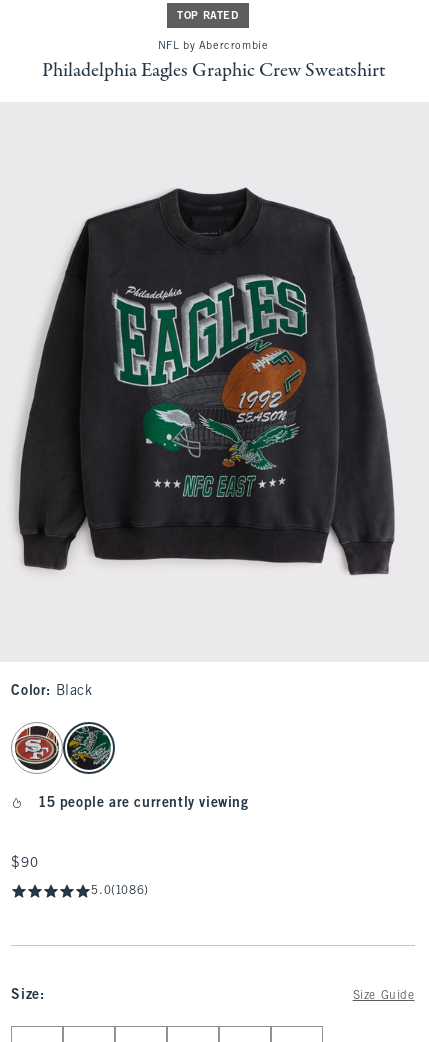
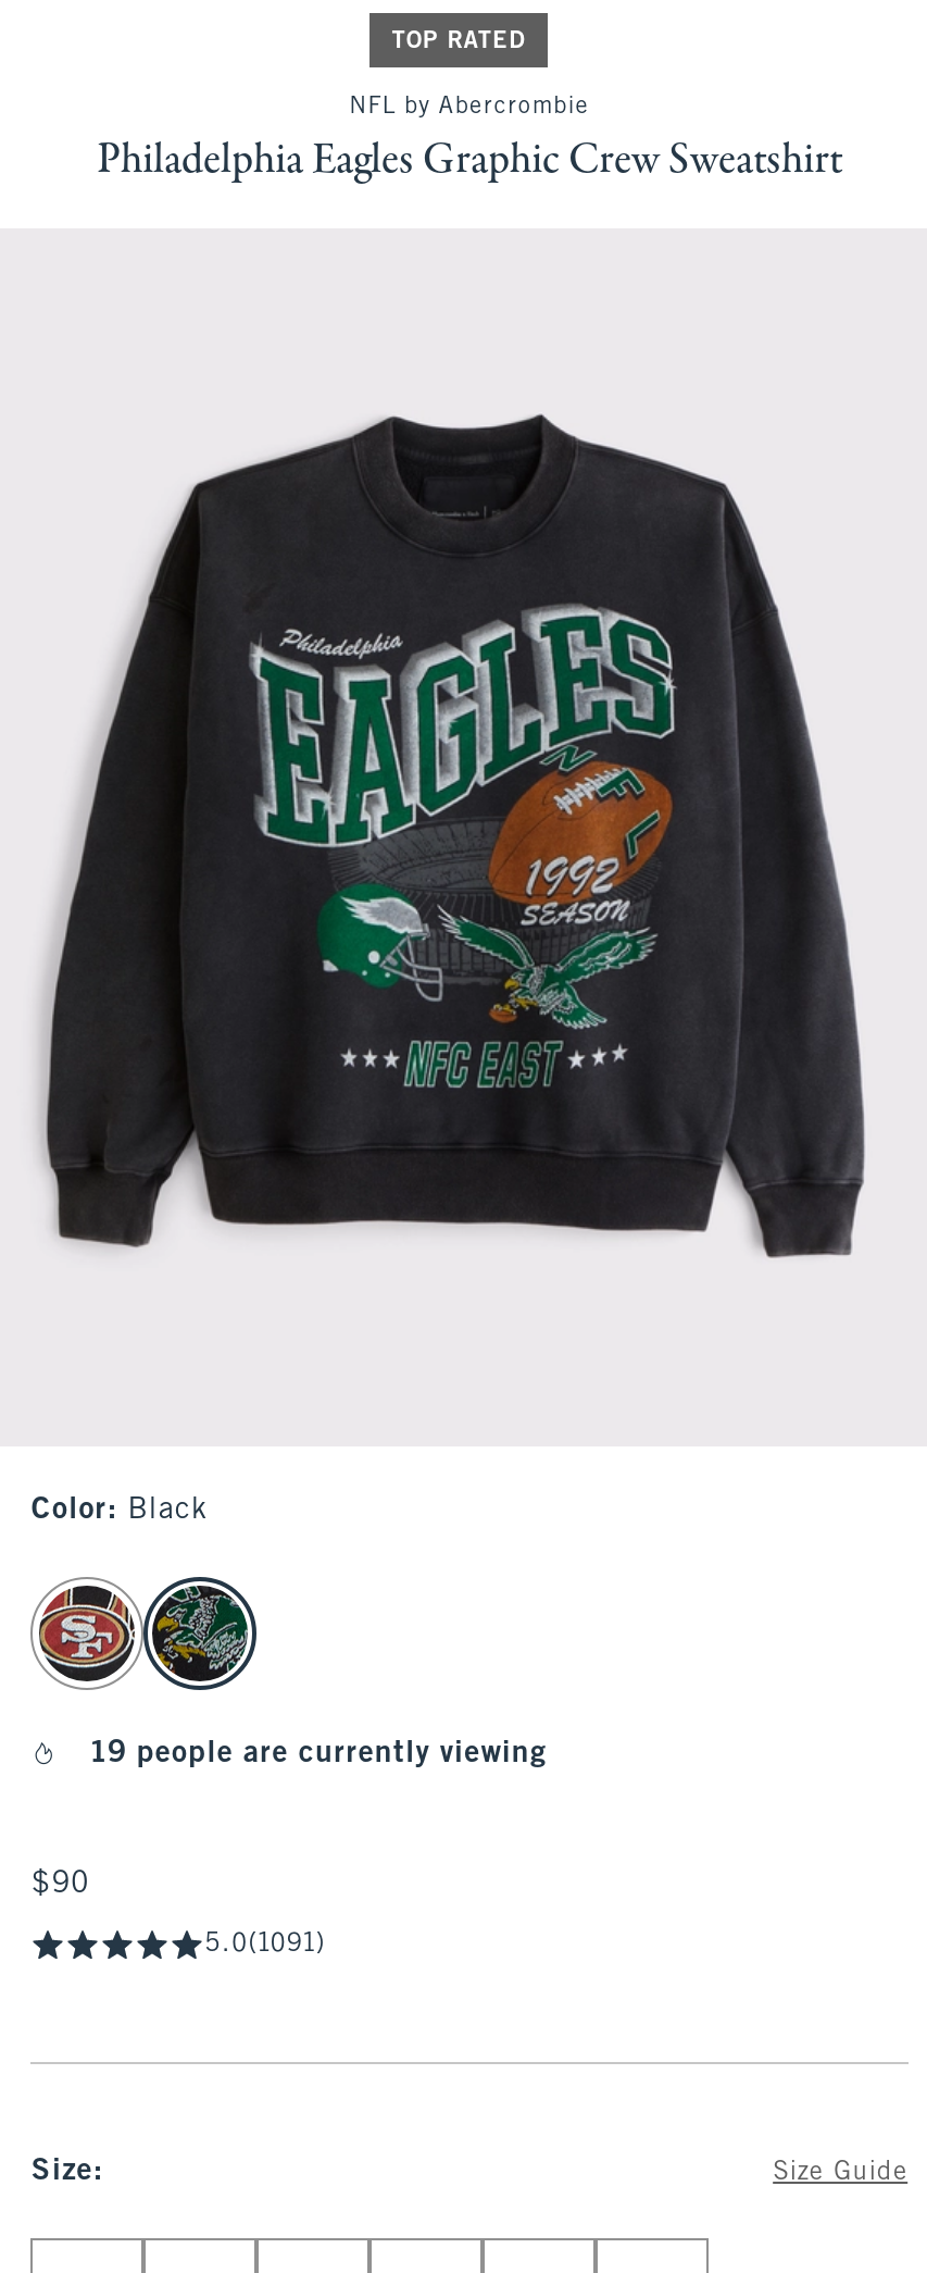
[39,797,249,810] 15 people are currently viewing -> [91,1740,547,1768] 19 people are currently viewing
[91,885,149,897] 5.0(1086) -> [205,1932,326,1958] 5.0(1091)

